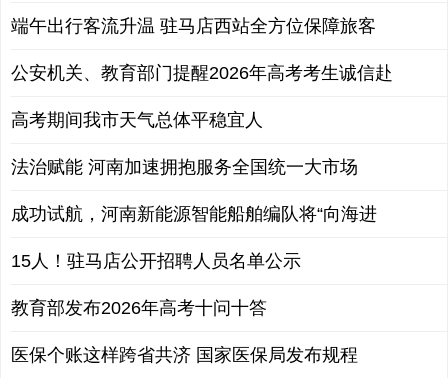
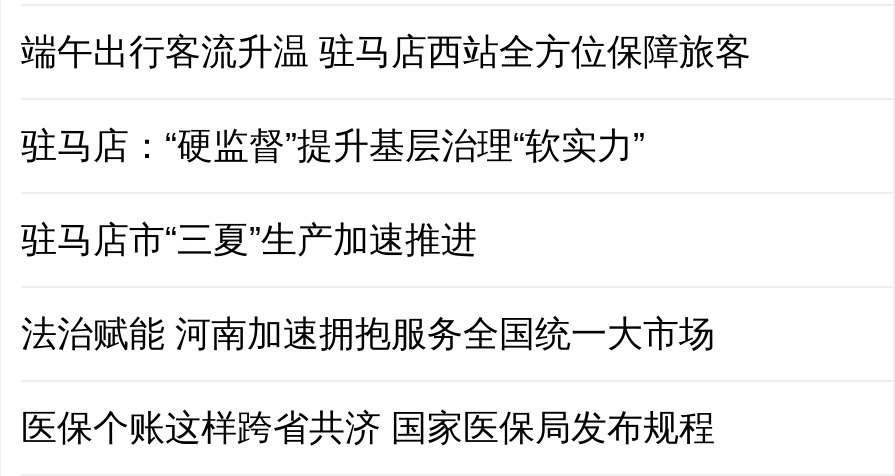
[11,63,393,83] 公安机关、教育部门提醒2026年高考考生诚信赴 -> [21,126,645,166] 驻马店：“硬监督”提升基层治理“软实力”
[11,110,263,130] 高考期间我市天气总体平稳宜人 -> [21,220,477,260] 驻马店市“三夏”生产加速推进
[11,204,377,318] 成功试航，河南新能源智能船舶编队将“向海进 | 15人！驻马店公开招聘人员名单公示 | 教育部发布2026年高考十问十答 -> none

